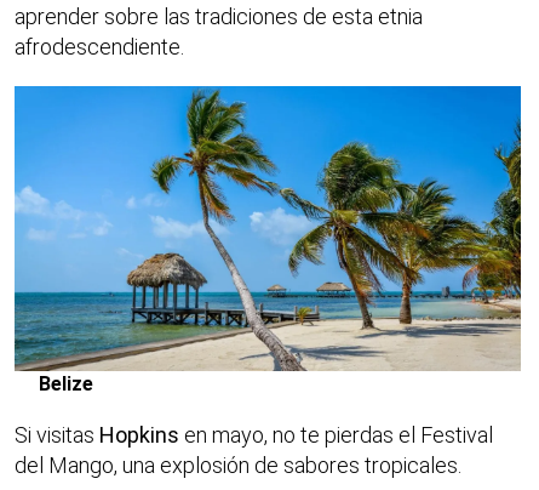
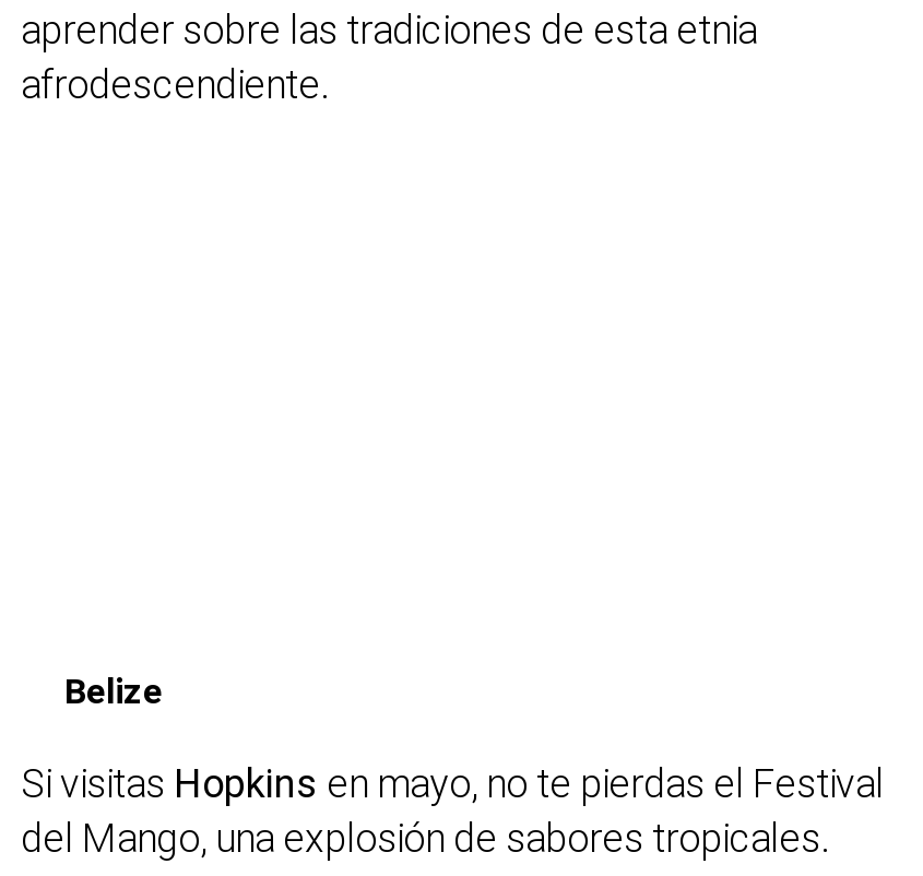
[13,85,522,372] [image] -> none

